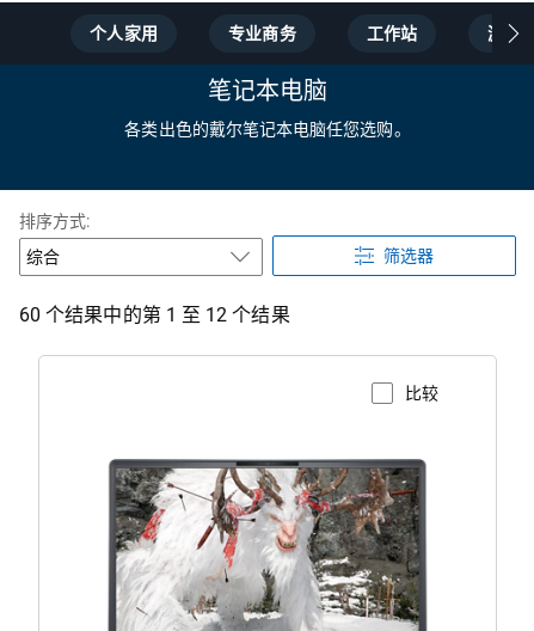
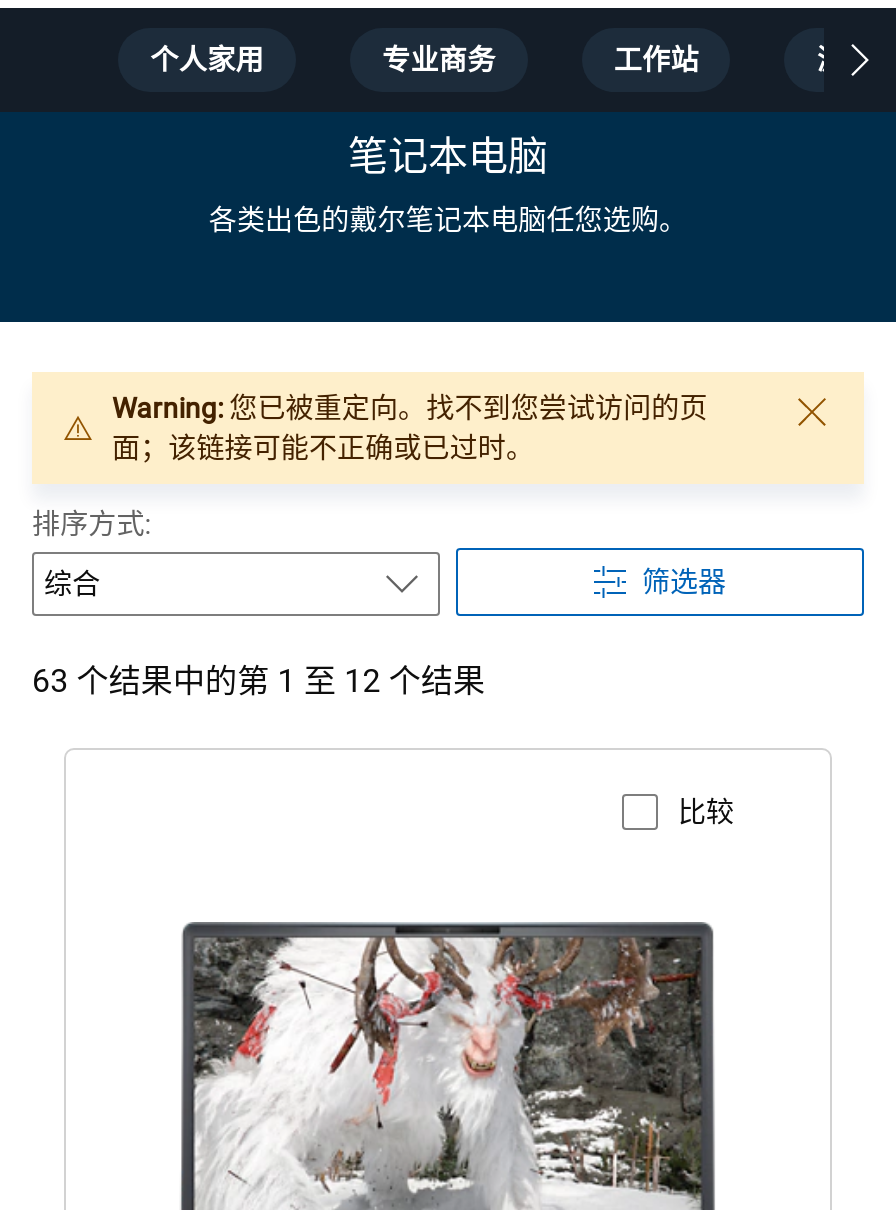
none -> [112,393,708,465] Warning:您已被重定向。找不到您尝试访问的页 | 面；该链接可能不正确或已过时。
[19,303,290,326] 60 个结果中的第 1 至 12 个结果 -> [32,662,485,700] 63 个结果中的第 1 至 12 个结果

